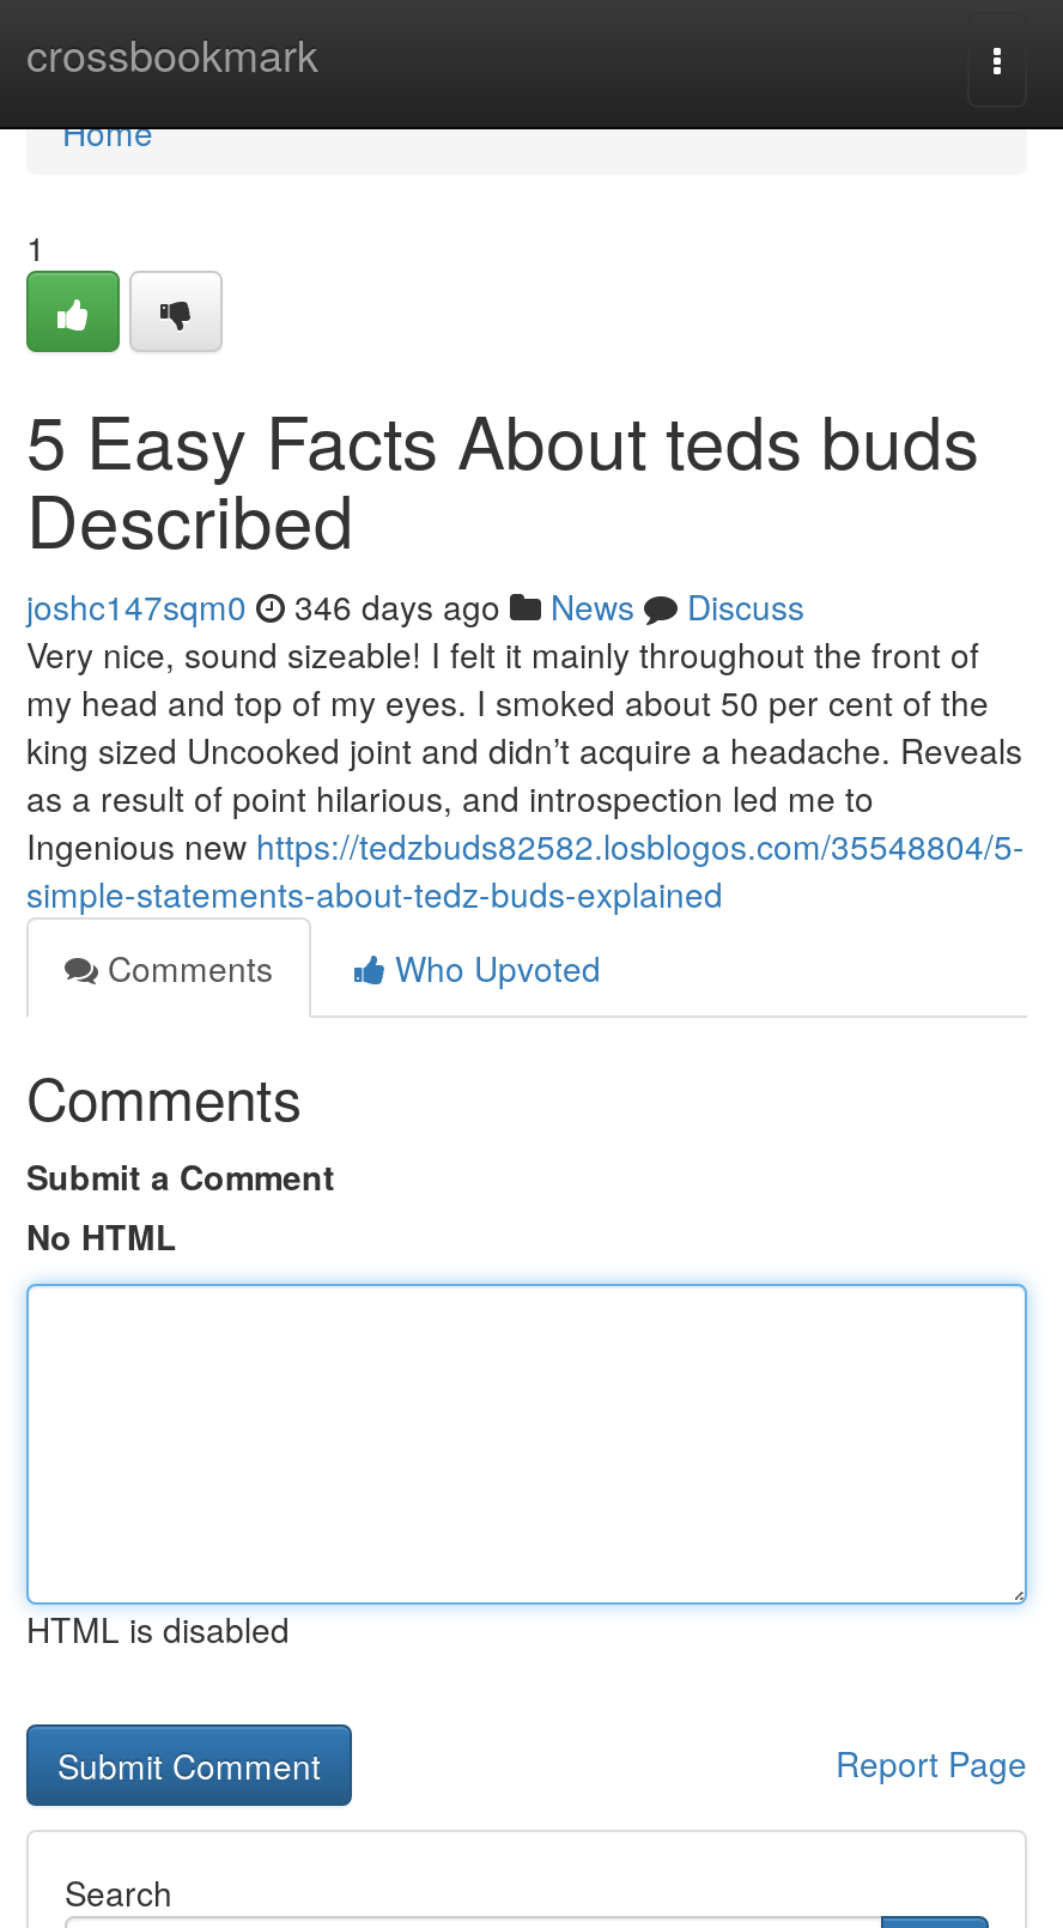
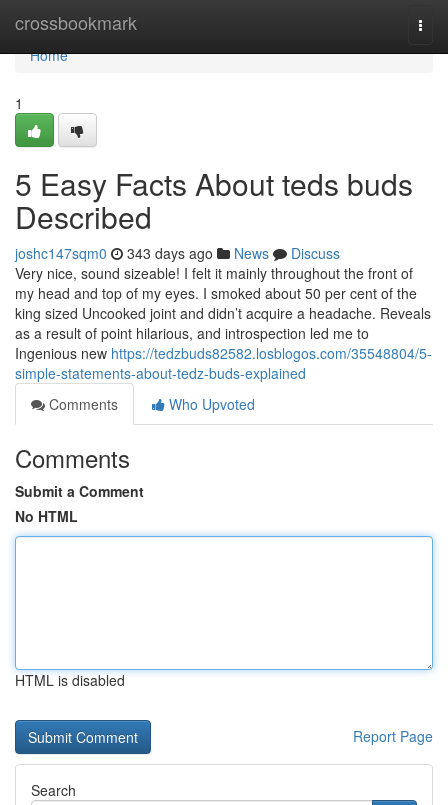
[26,582,804,630] joshc147sqm0 346 days ago News Discuss -> [15,243,340,263] joshc147sqm0 343 days ago News Discuss

